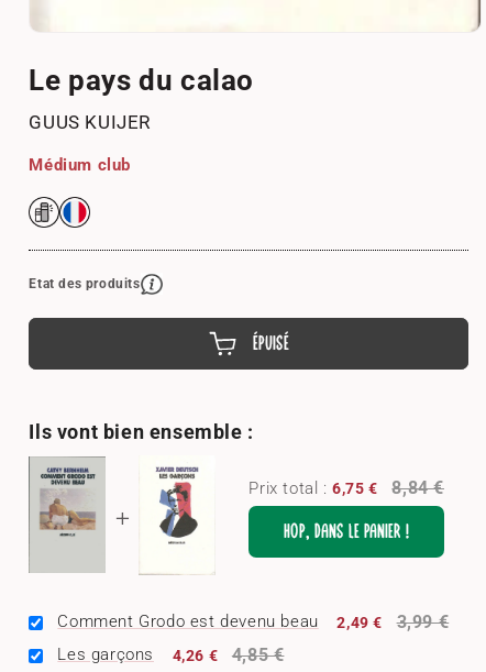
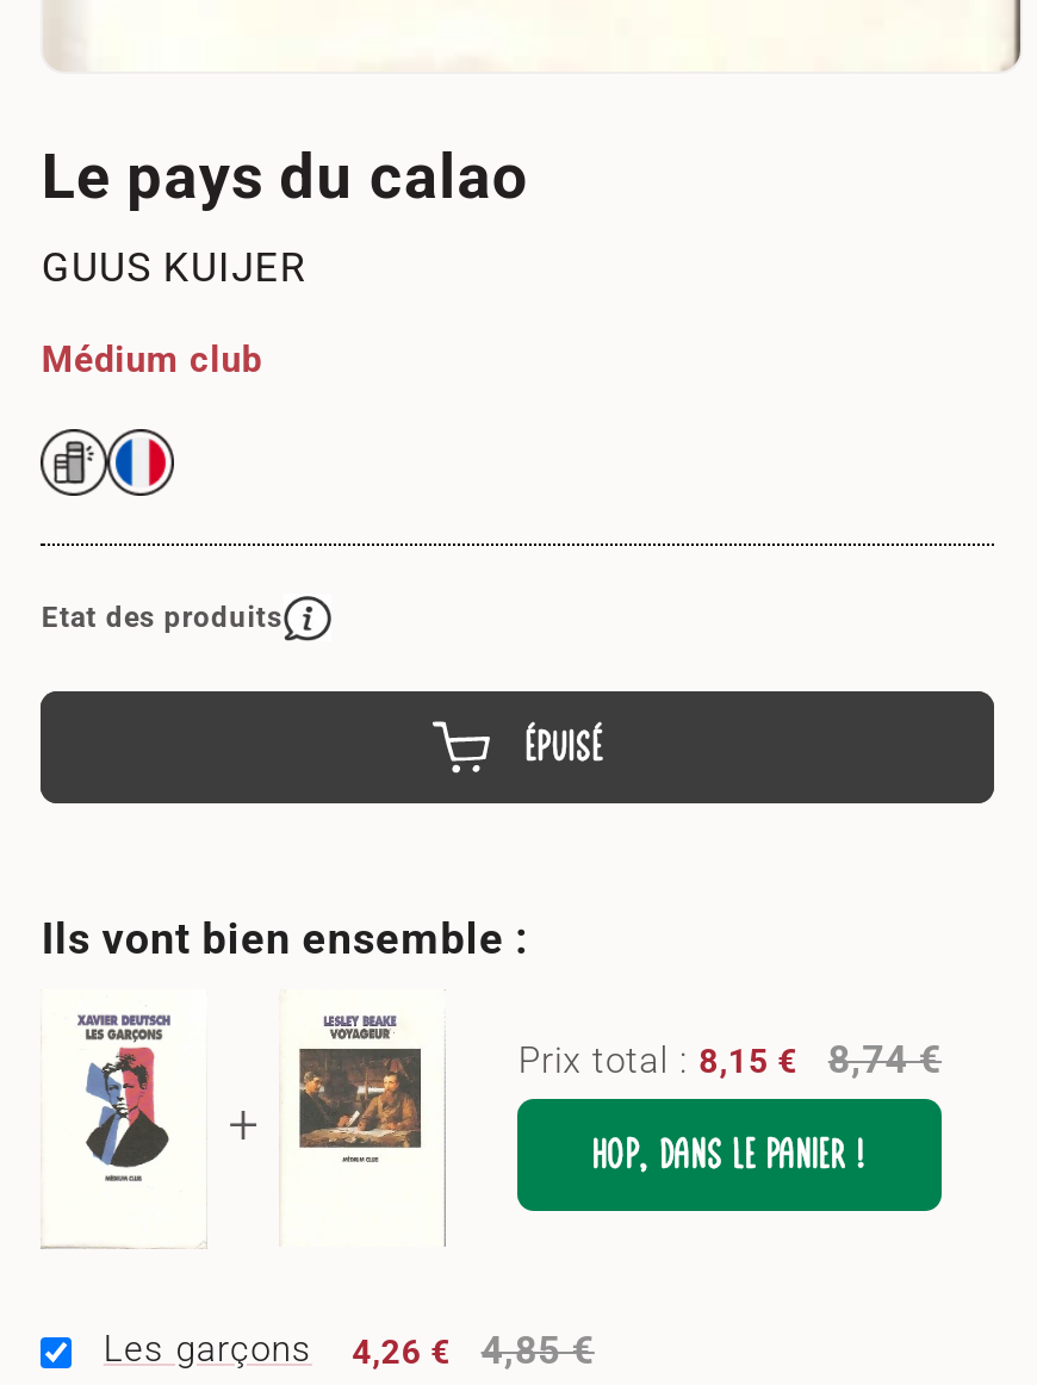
[27,456,106,572] [image] -> [41,992,205,1180] [image]
[148,466,205,544] [image] -> [298,1016,424,1163] [image]
[249,478,378,498] Prix total : 6,75 € -> [518,1039,798,1082] Prix total : 8,15 €
[392,477,444,498] 8,84 € -> [828,1037,942,1082] 8,74 €
[58,611,449,632] Comment Grodo est devenu beau | 2,49 € | 3,99 € -> none

